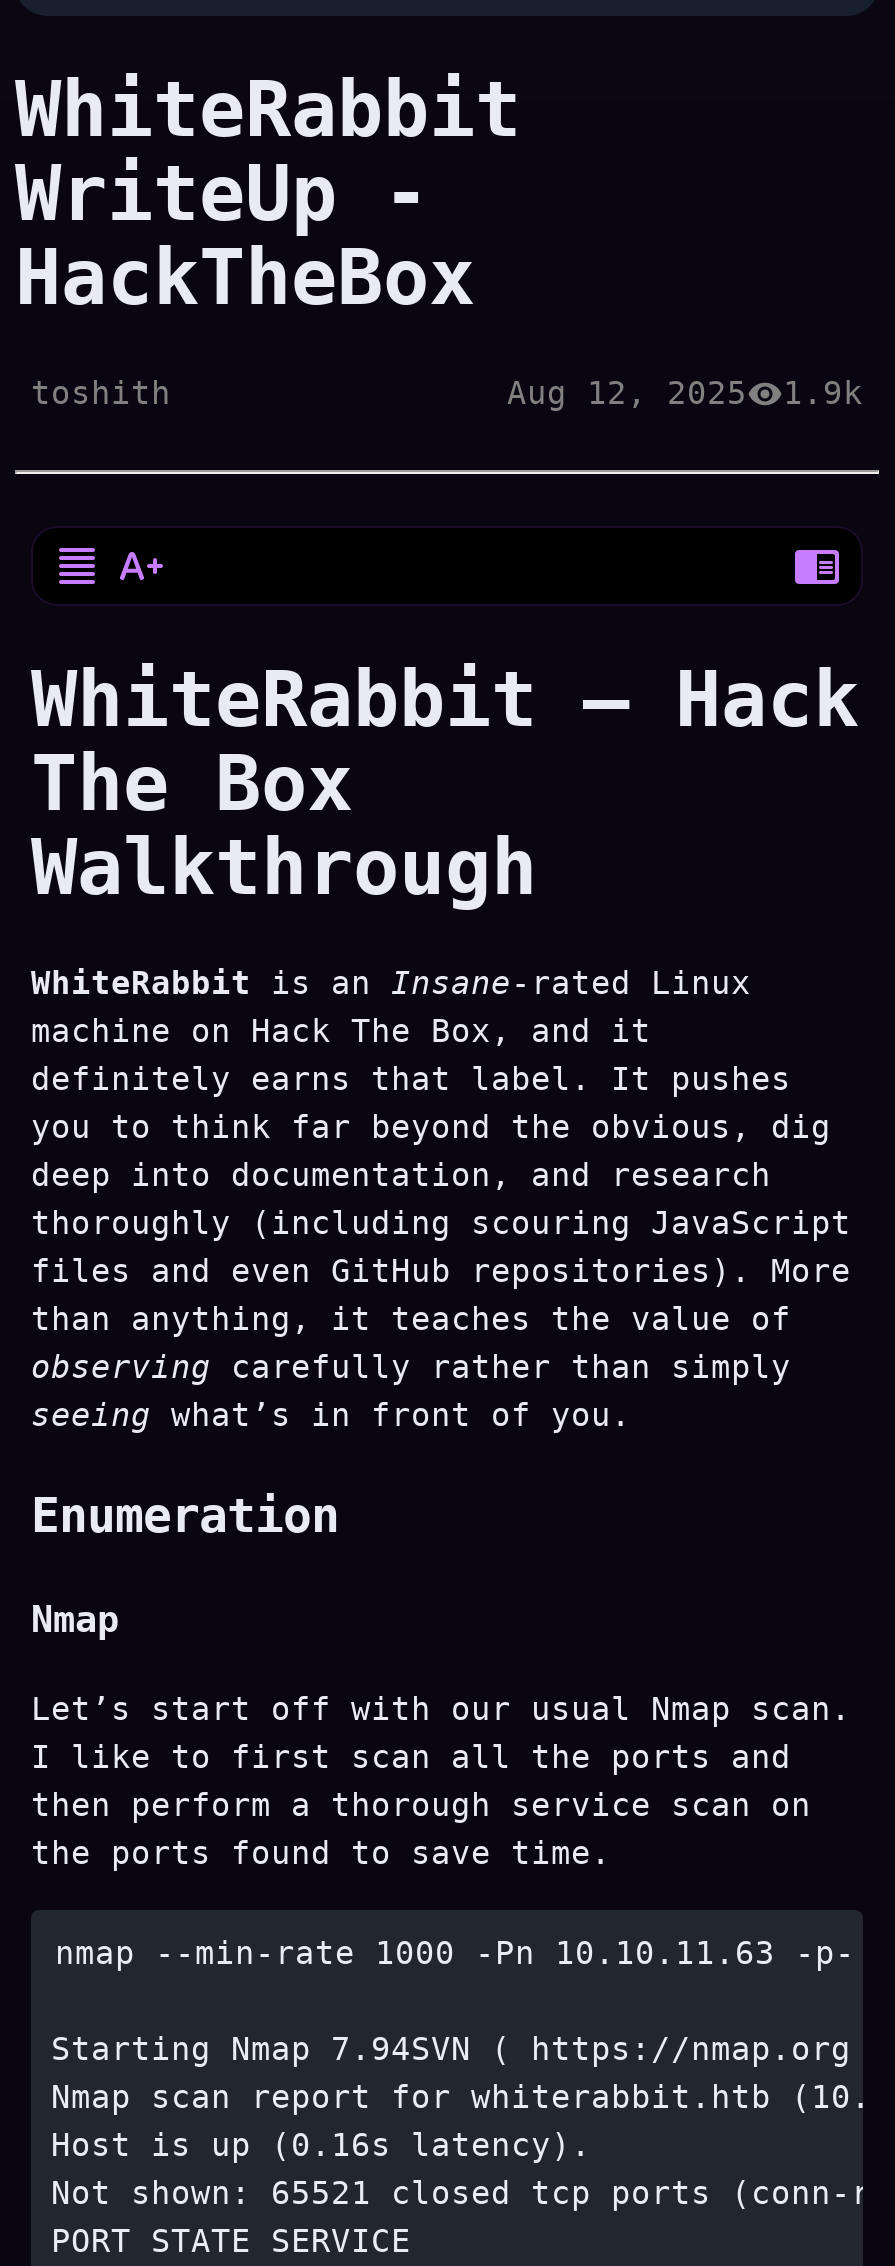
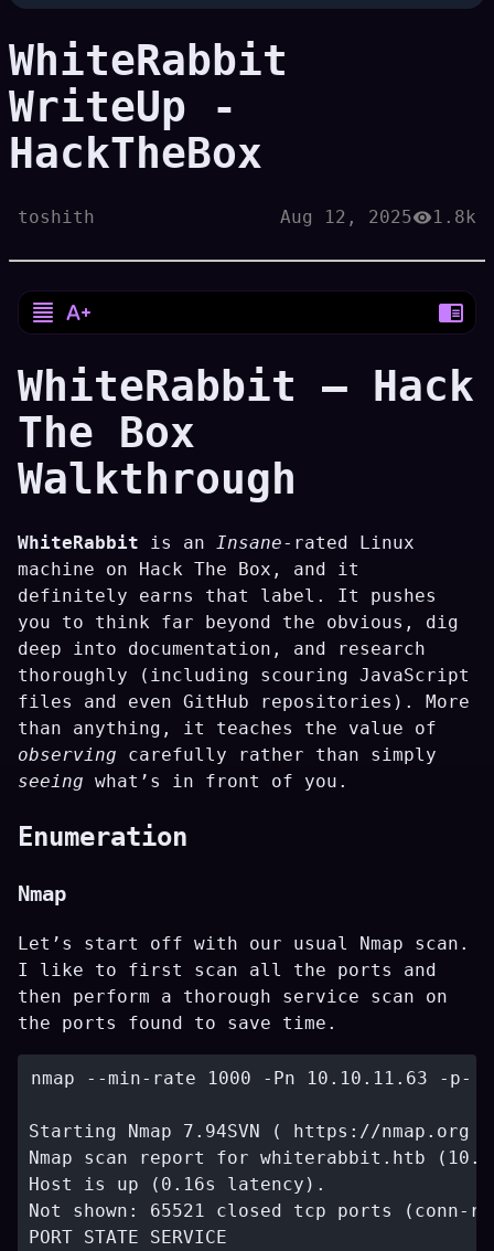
[507,375,863,413] Aug 12, 2025 1.9k -> [280,207,476,228] Aug 12, 2025 1.8k

